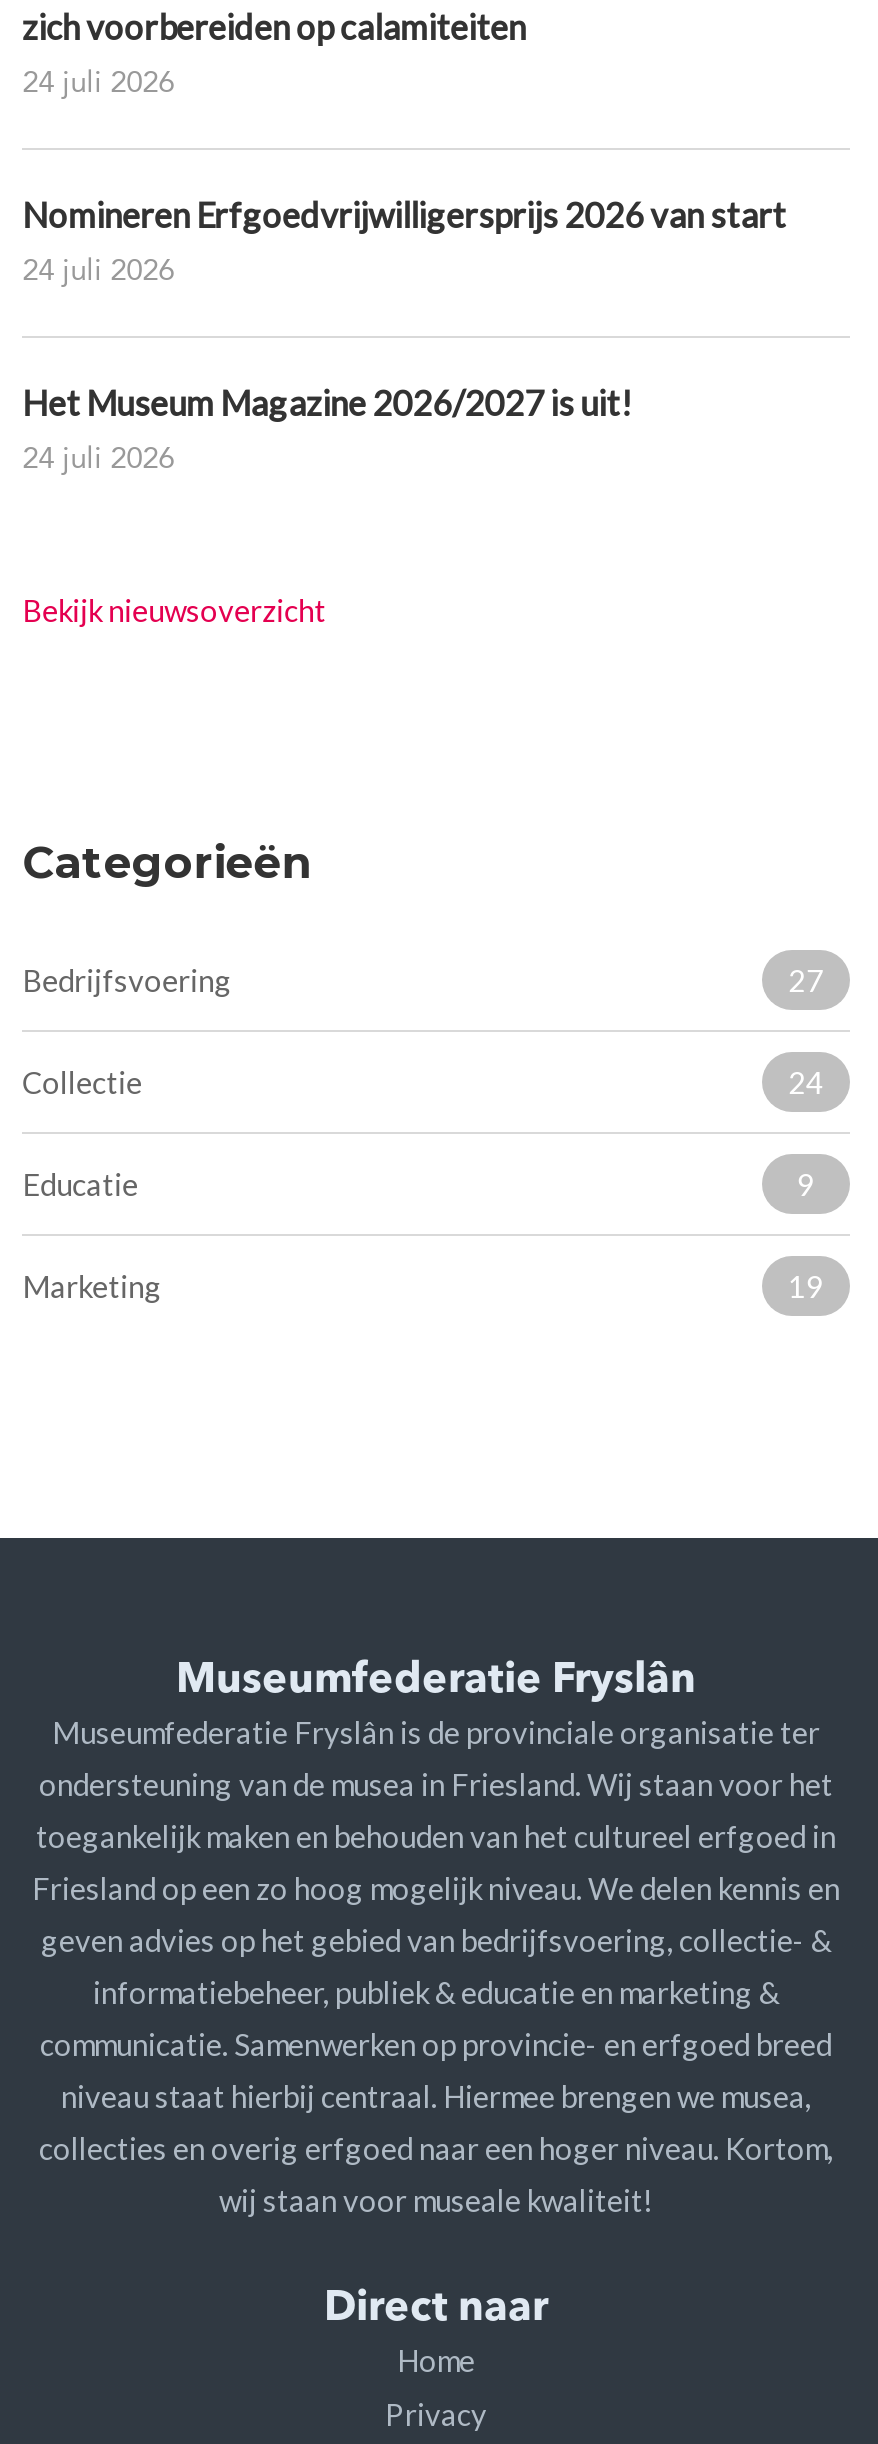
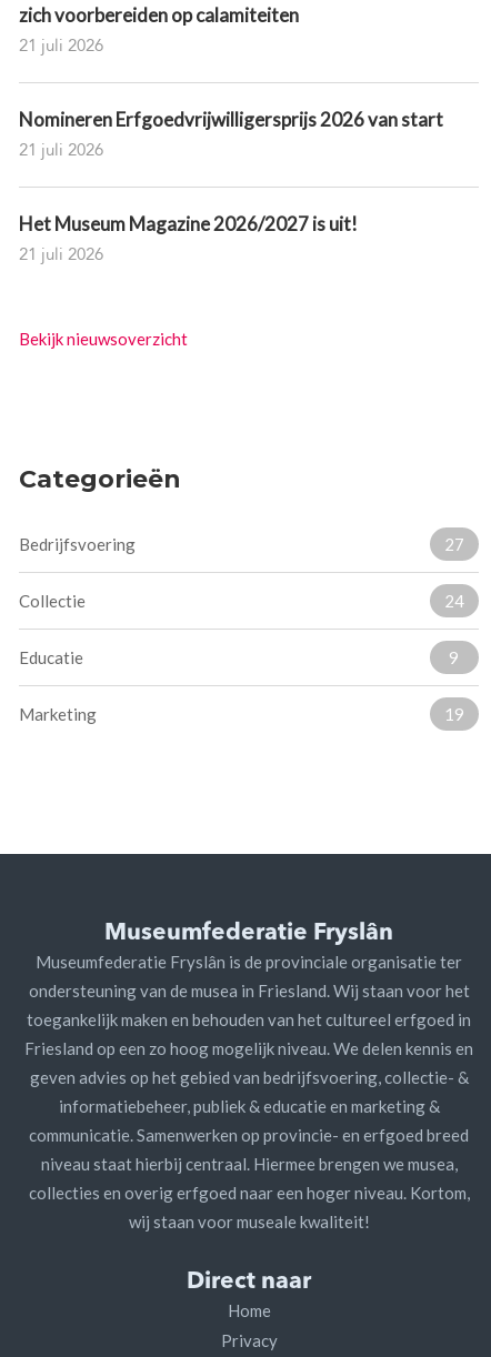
[22,64,174,100] 24 juli 2026 -> [19,35,103,55] 21 juli 2026
[22,252,174,288] 24 juli 2026 -> [19,140,103,160] 21 juli 2026
[22,440,174,476] 24 juli 2026 -> [19,244,103,264] 21 juli 2026

